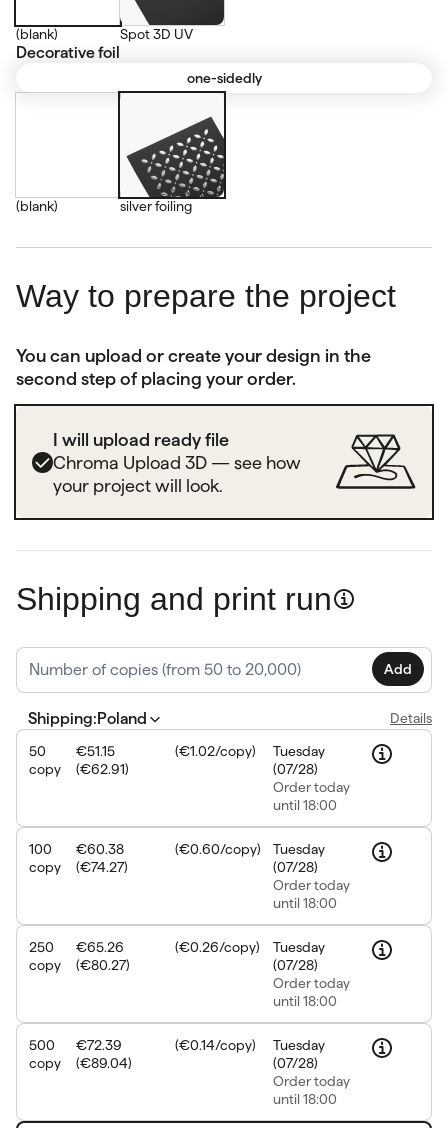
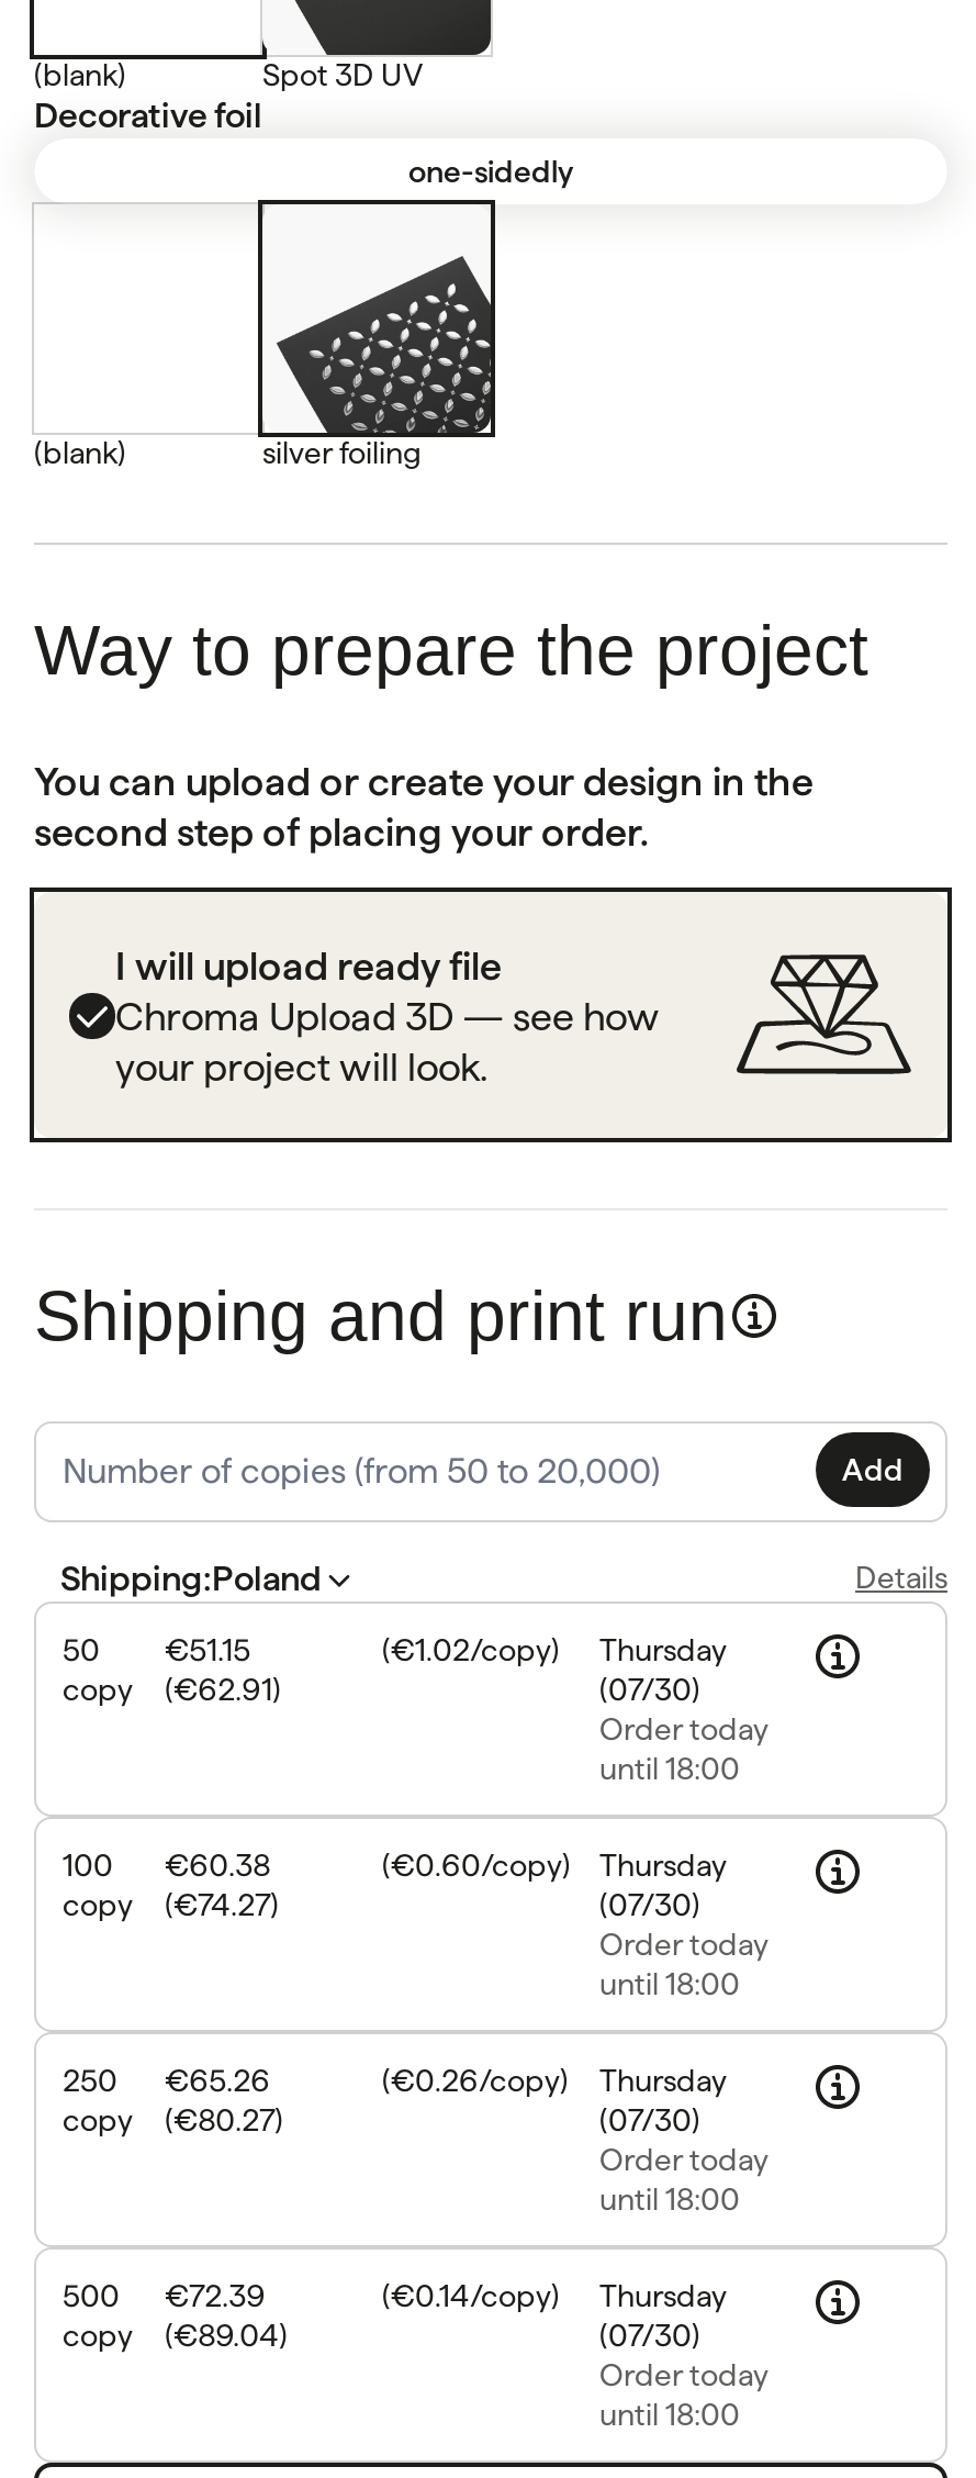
[273,743,325,777] Tuesday | (07/28) -> [599,1632,727,1707] Thursday | (07/30)
[273,841,325,875] Tuesday | (07/28) -> [599,1848,727,1922] Thursday | (07/30)
[273,939,325,973] Tuesday | (07/28) -> [599,2063,727,2137] Thursday | (07/30)
[273,1037,325,1071] Tuesday | (07/28) -> [599,2278,727,2353] Thursday | (07/30)

